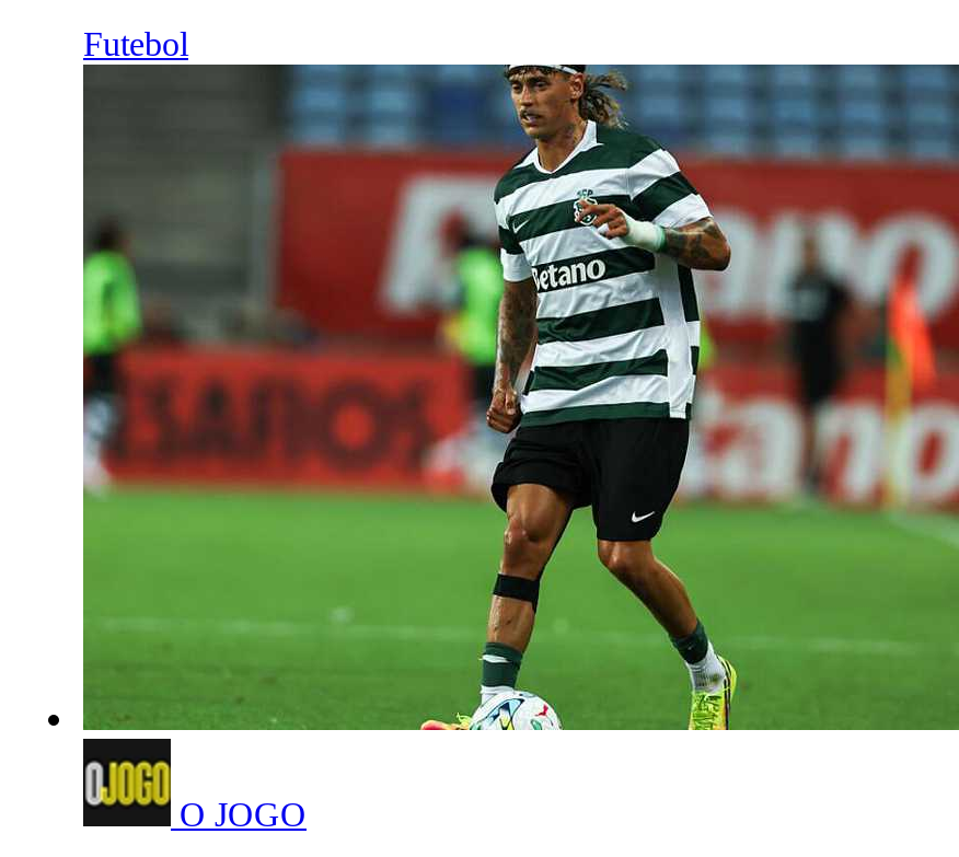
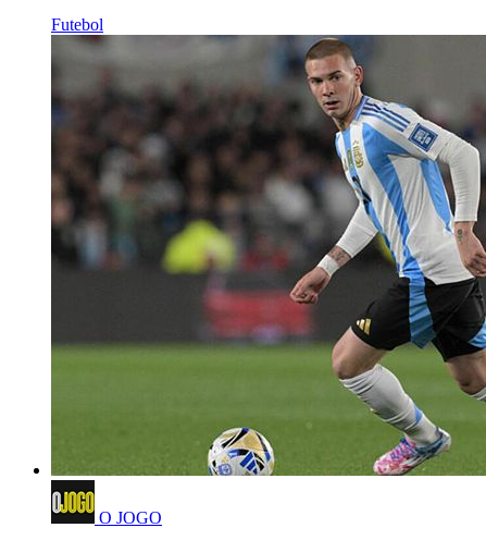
[81,65,952,732] [image] -> [50,35,483,477] [image]

